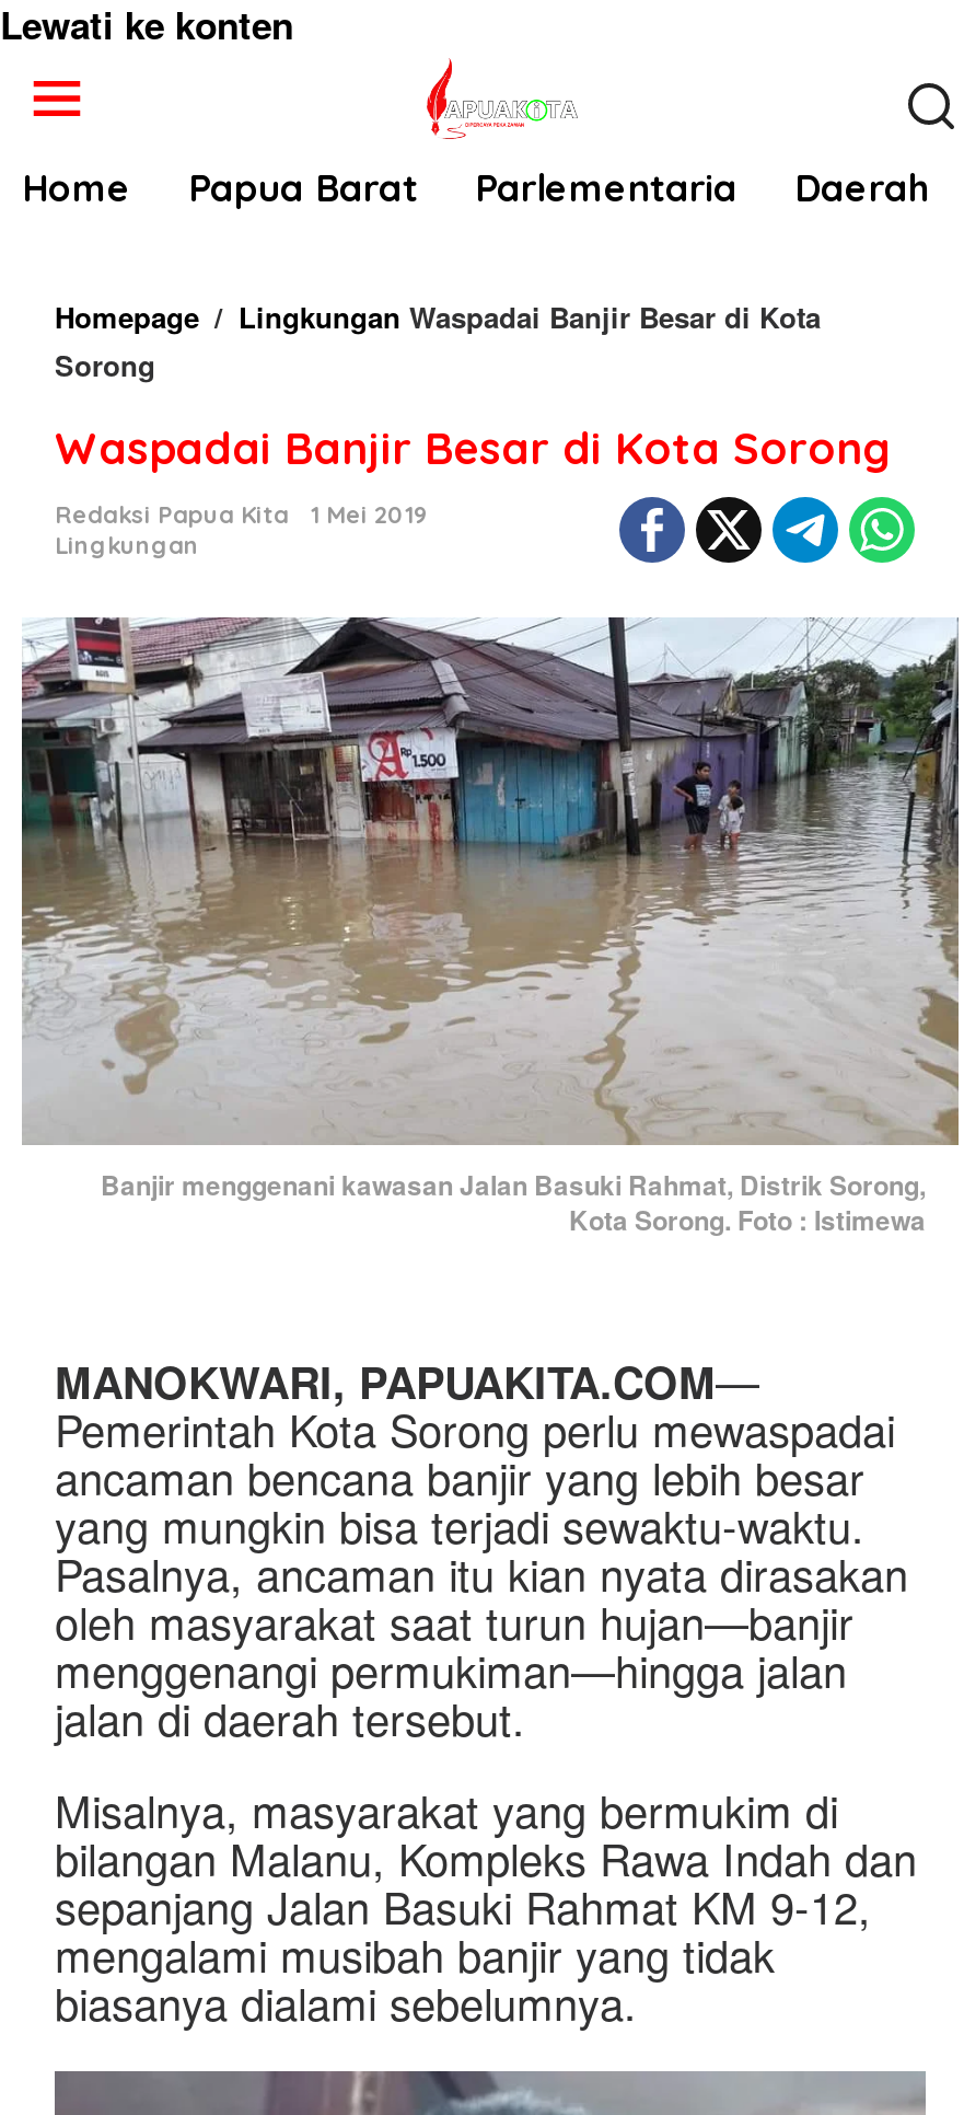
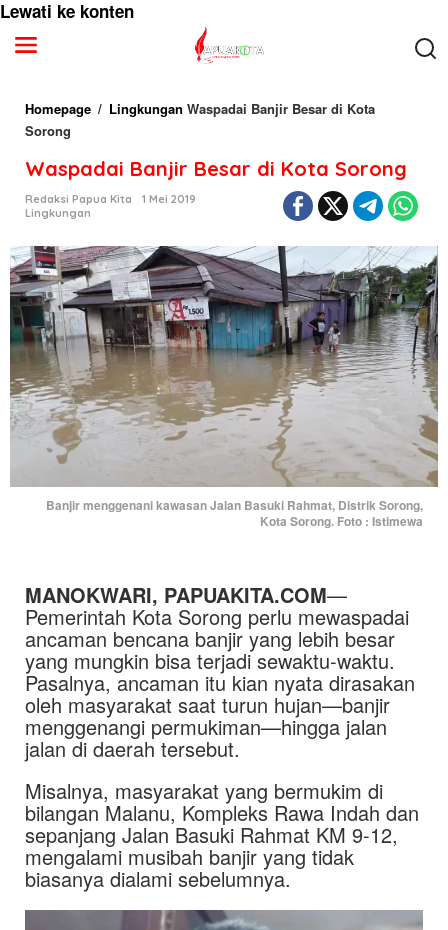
[22,164,930,210] Home | Papua Barat | Parlementaria | Daerah -> none

